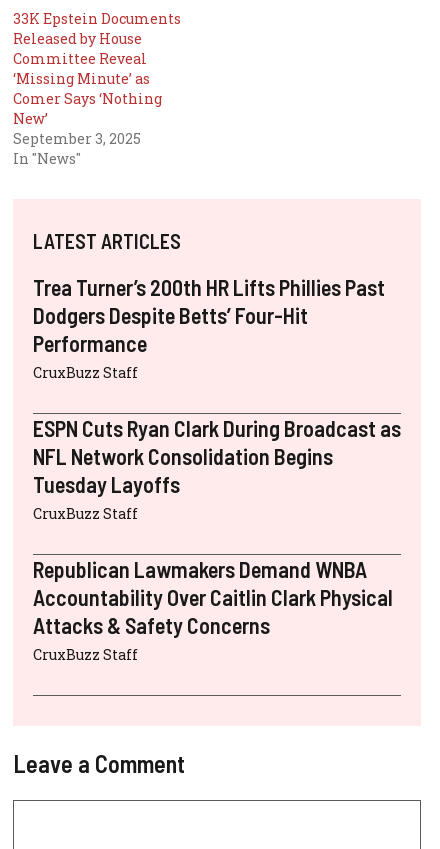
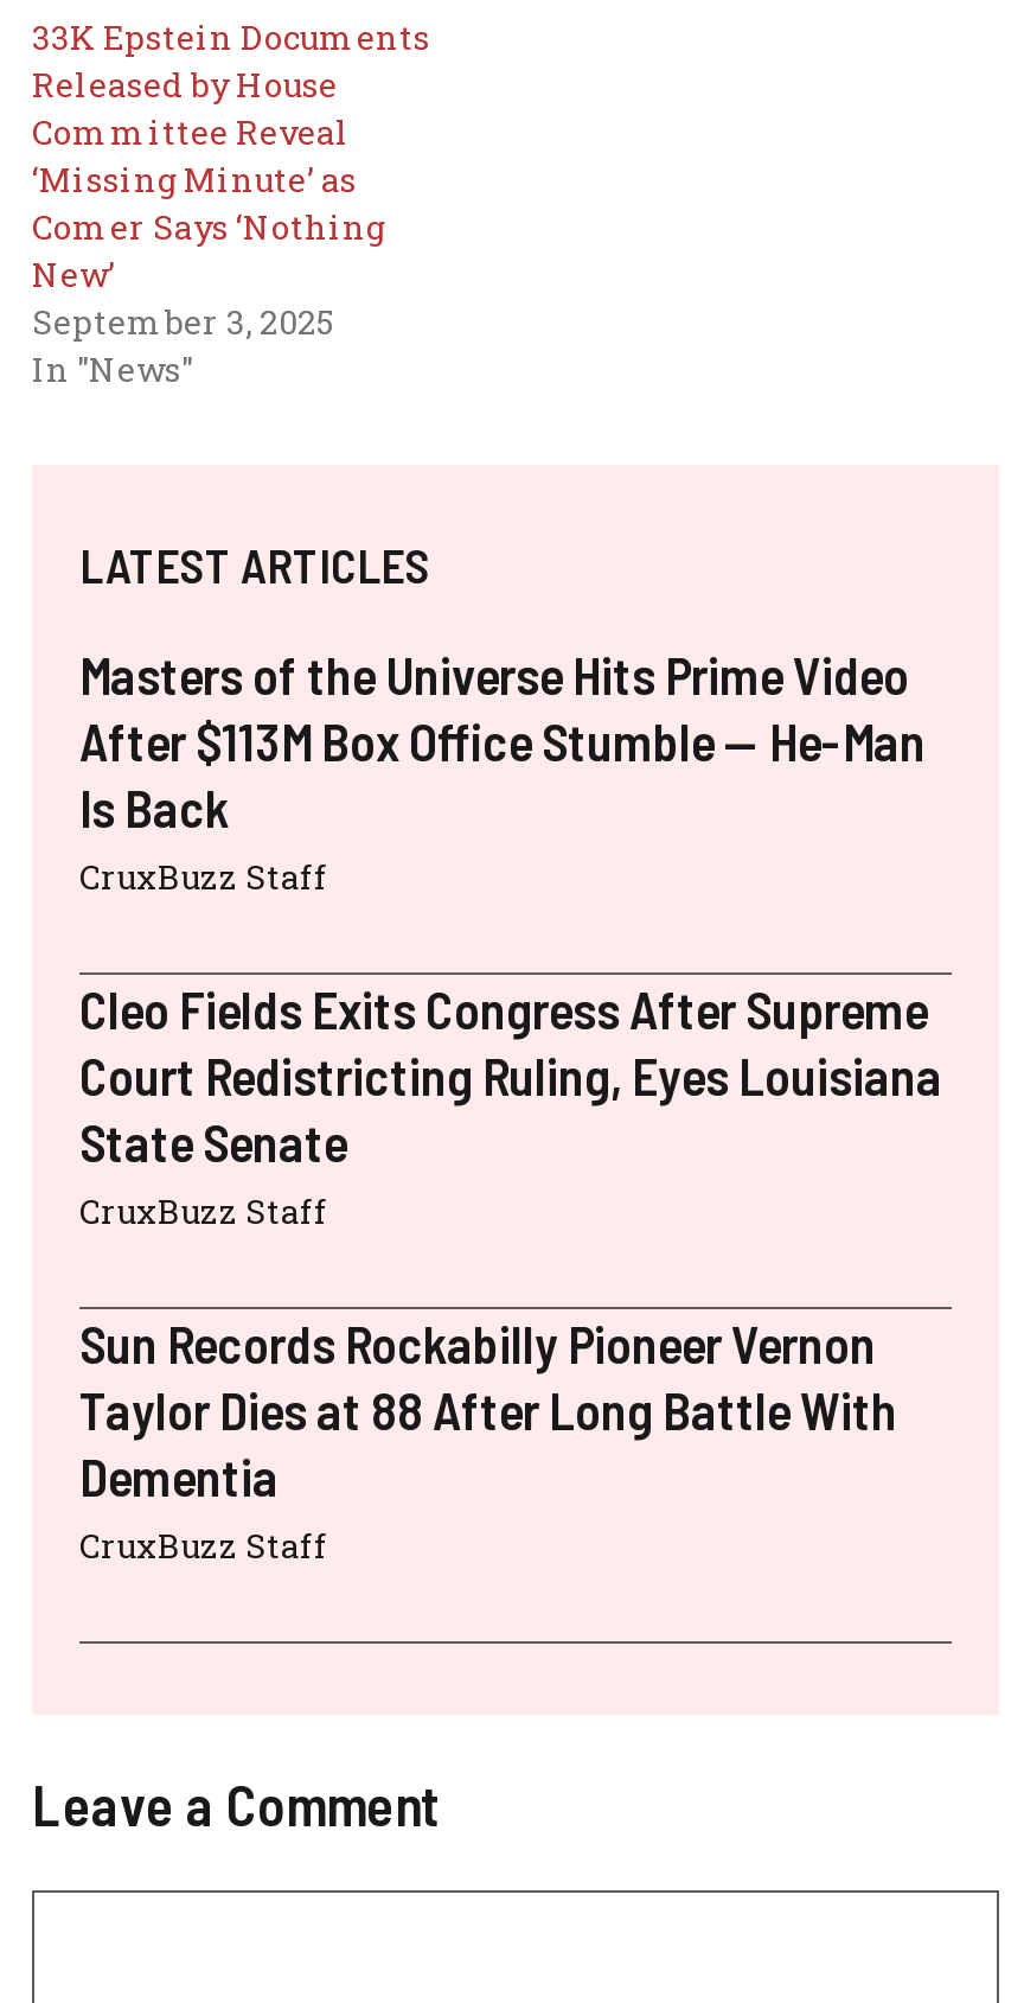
[33,274,385,356] Trea Turner’s 200th HR Lifts Phillies Past | Dodgers Despite Betts’ Four-Hit | Performance -> [79,643,926,837] Masters of the Universe Hits Prime Video | After $113M Box Office Stumble — He-Man | Is Back
[33,415,401,497] ESPN Cuts Ryan Clark During Broadcast as | NFL Network Consolidation Begins | Tuesday Layoffs -> [79,977,942,1172] Cleo Fields Exits Congress After Supreme | Court Redistricting Ruling, Eyes Louisiana | State Senate
[33,556,393,638] Republican Lawmakers Demand WNBA | Accountability Over Caitlin Clark Physical | Attacks & Safety Concerns -> [79,1312,897,1506] Sun Records Rockabilly Pioneer Vernon | Taylor Dies at 88 After Long Battle With | Dementia

